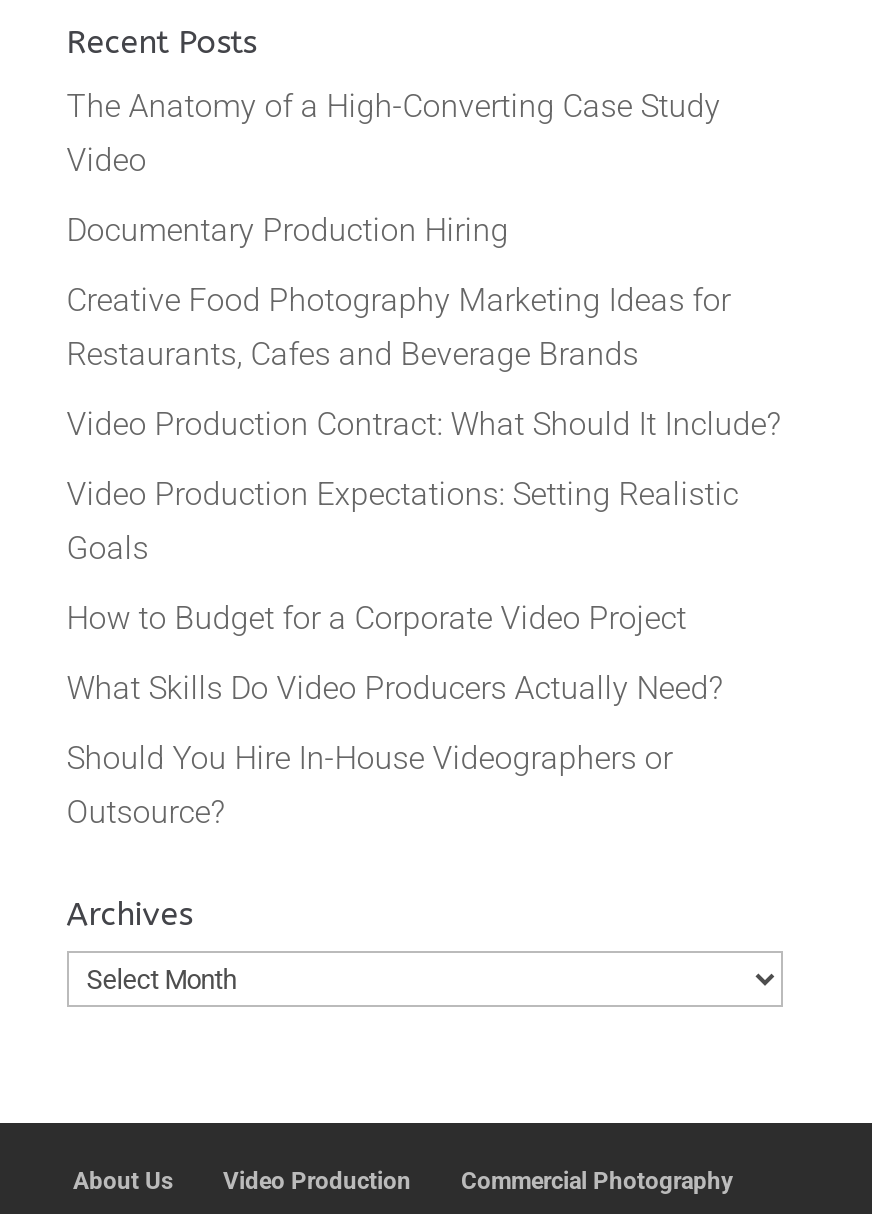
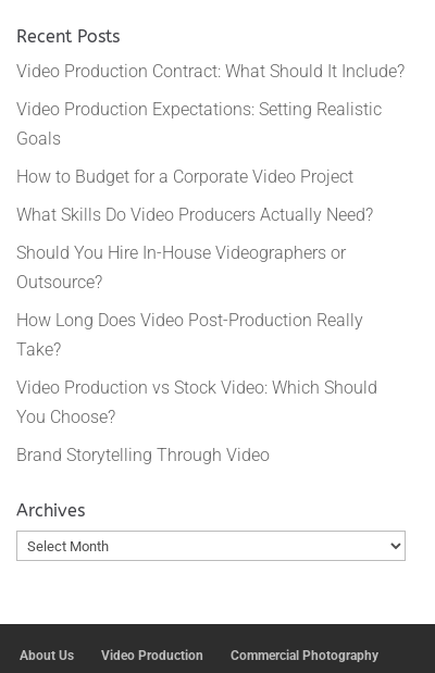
[67,87,731,373] The Anatomy of a High-Converting Case Study | Video | Documentary Production Hiring | Creative Food Photography Marketing Ideas for | Restaurants, Cafes and Beverage Brands -> none
moved [67,405,781,831] -> [16,61,404,292]: Video Production Contract: What Should It Include? | Video Production Expectations: Setting Realistic | Goals | How to Budget for a Corporate Video Project | What Skills Do Video Producers Actually Need? | Should You Hire In-House Videographers or | Outsource?
none -> [16,310,377,465] How Long Does Video Post-Production Really | Take? | Video Production vs Stock Video: Which Should | You Choose? | Brand Storytelling Through Video

